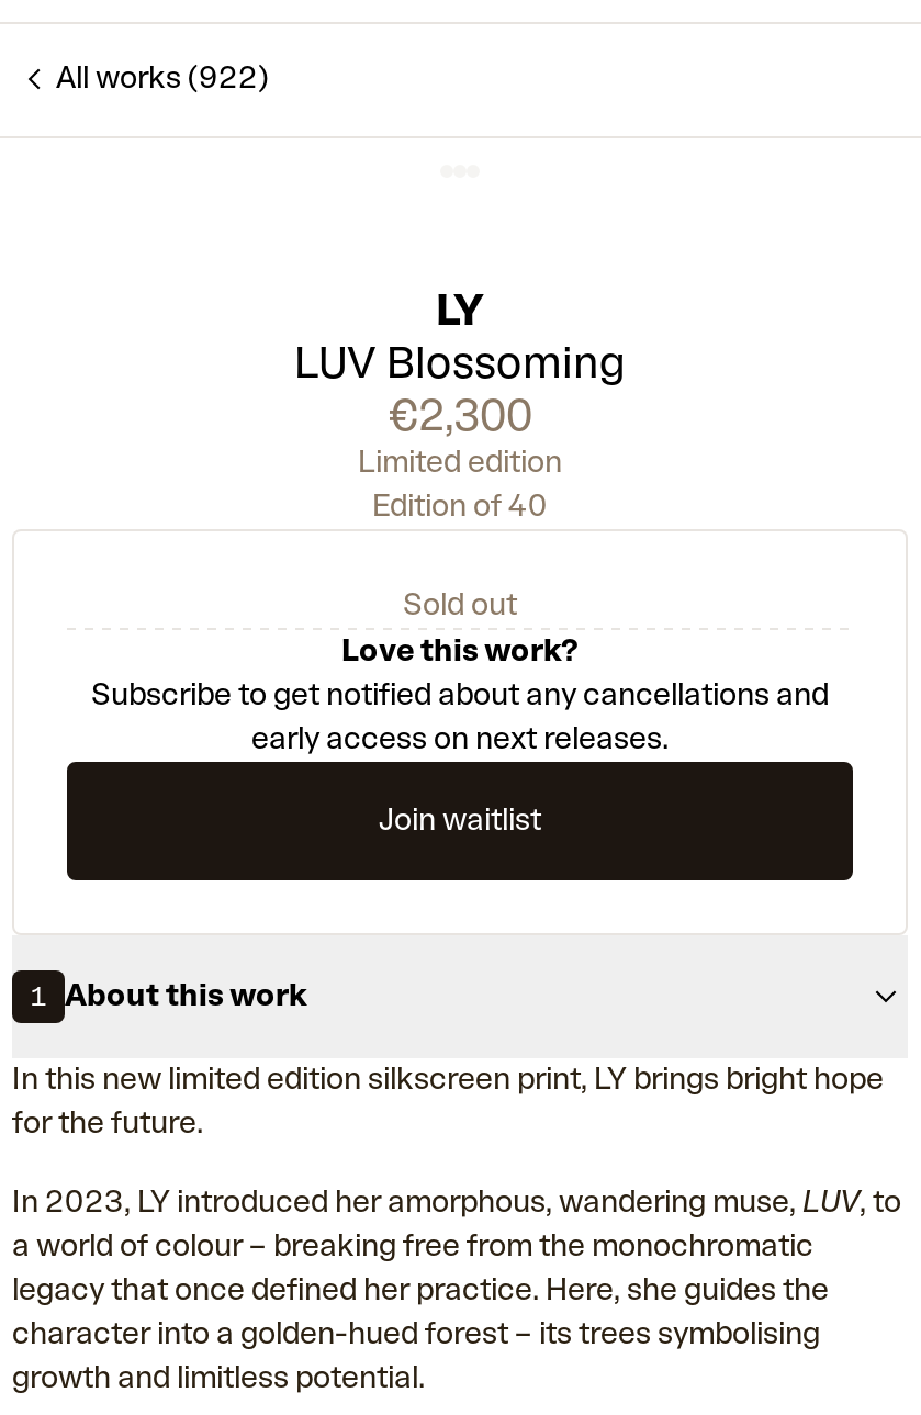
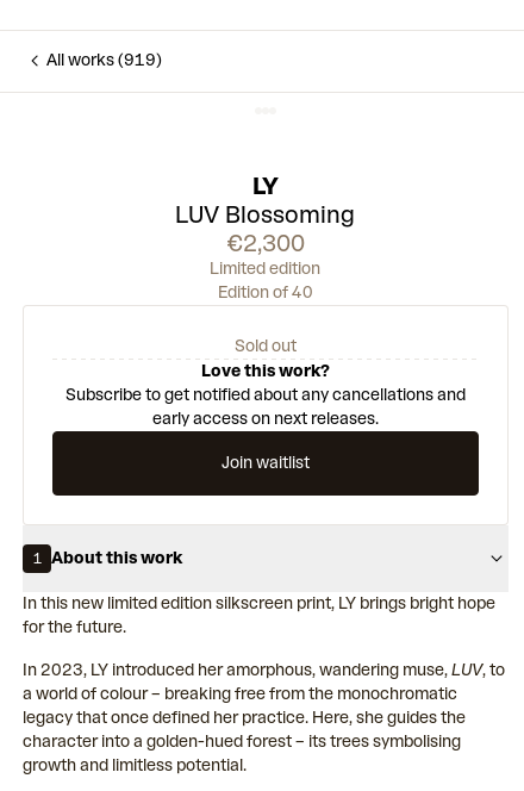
[56,59,269,97] All works (922) -> [46,50,162,70] All works (919)

